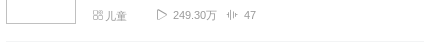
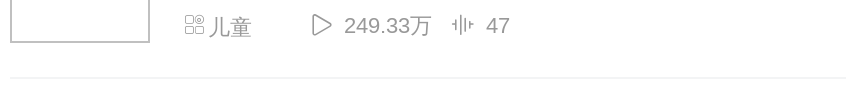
[173,9,217,21] 249.30万 -> [344,13,432,37] 249.33万

